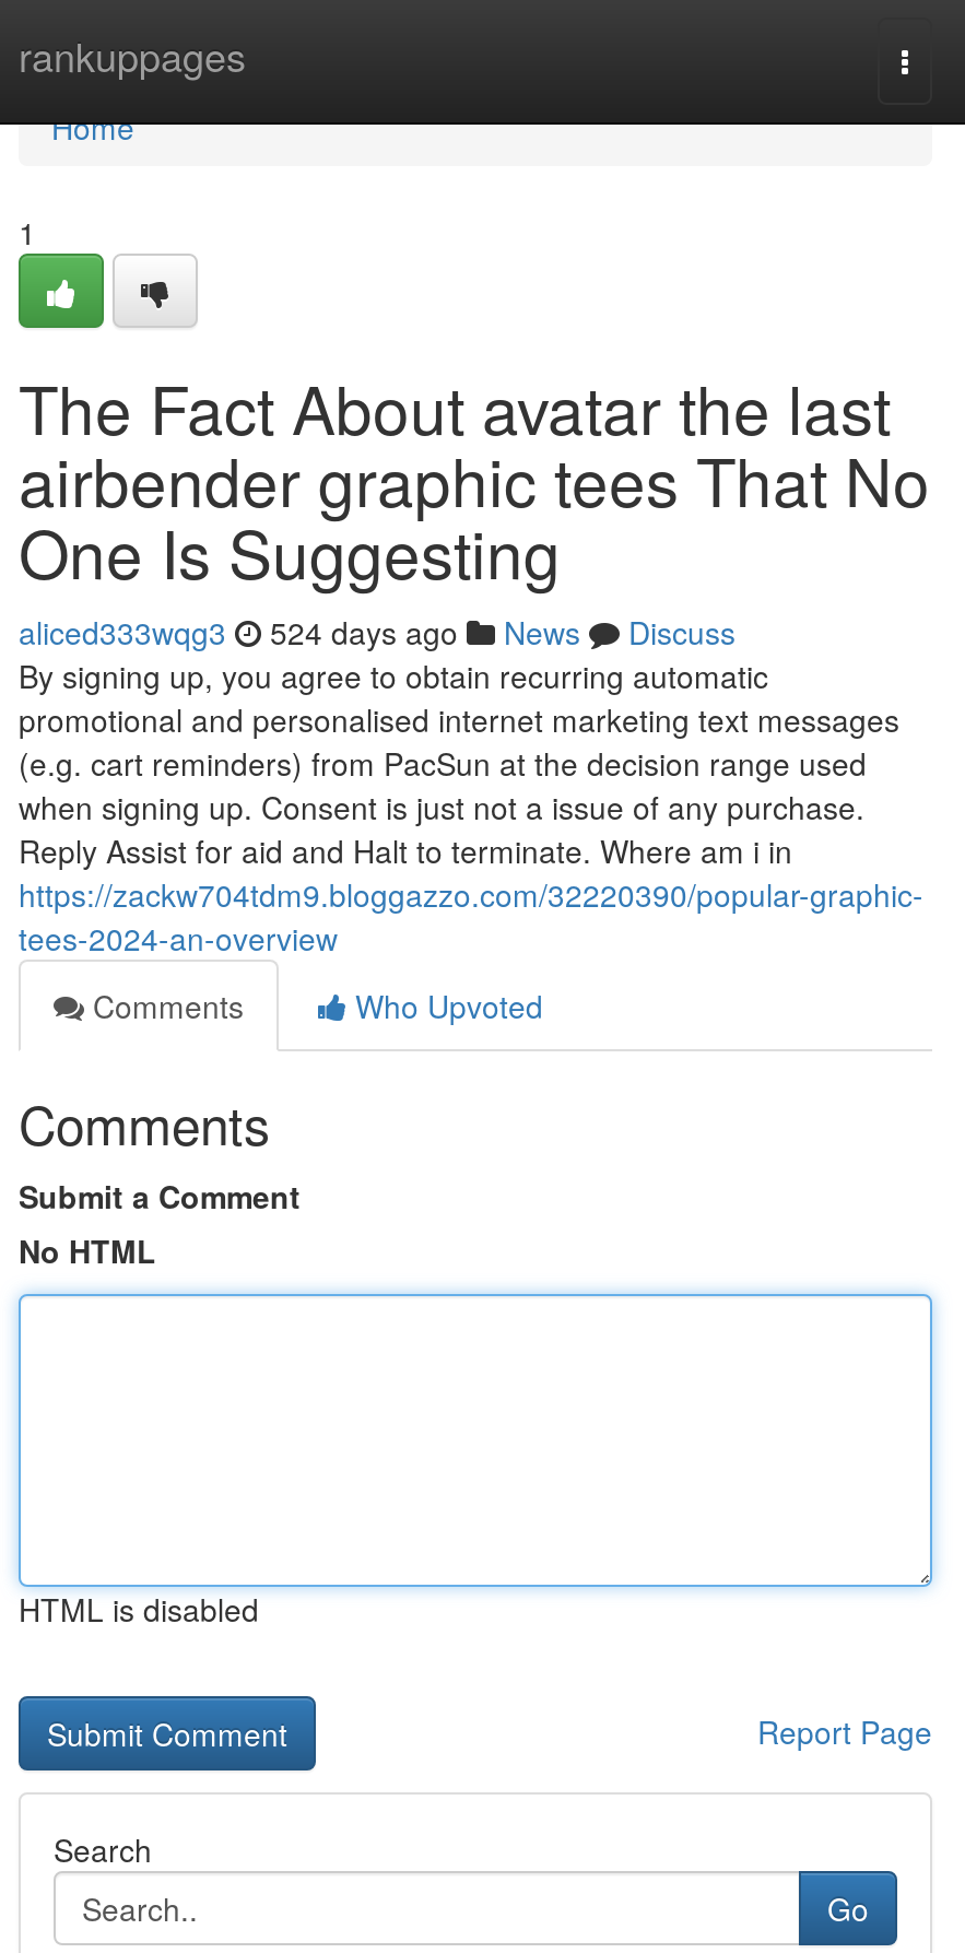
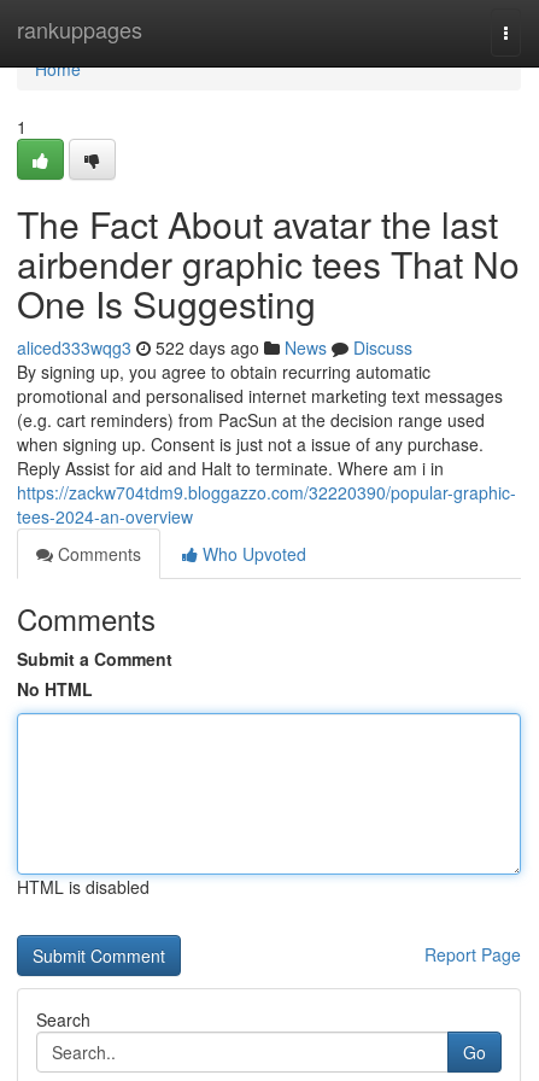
[19,610,735,654] aliced333wqg3 524 days ago News Discuss -> [17,335,412,360] aliced333wqg3 522 days ago News Discuss

